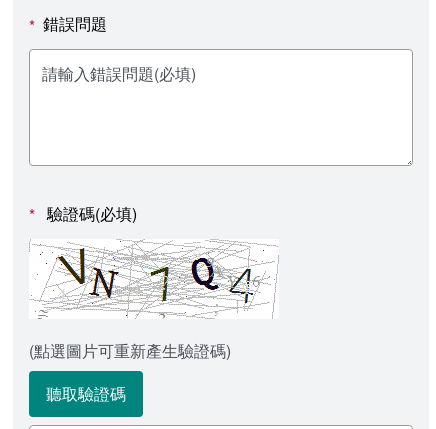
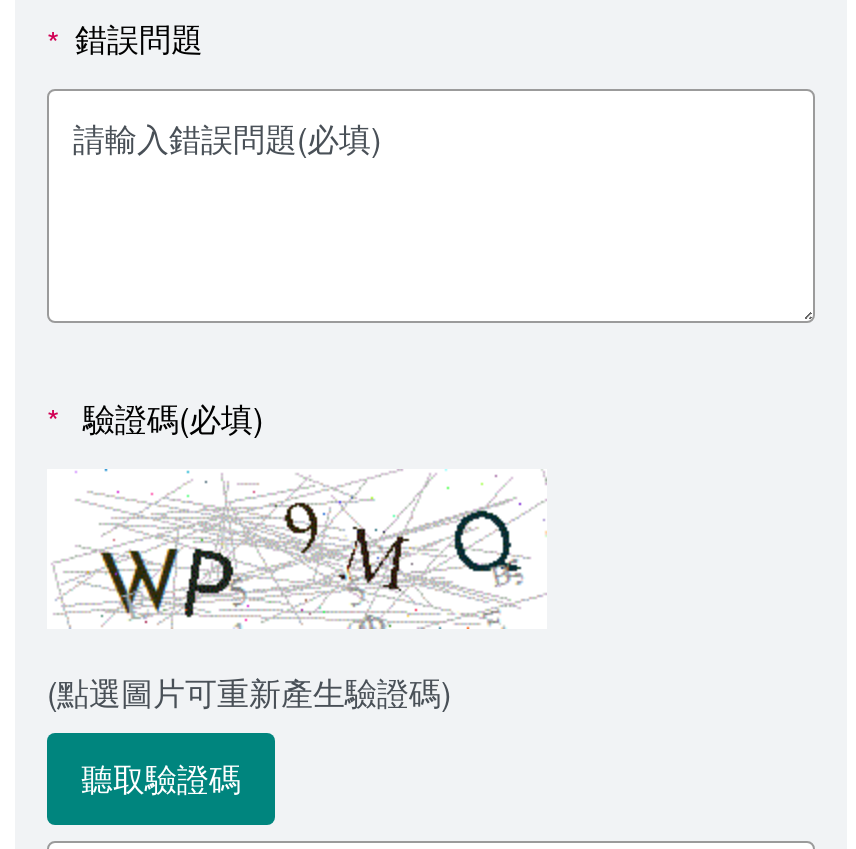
[35,240,270,318] [image] -> [63,471,523,629] [image]

